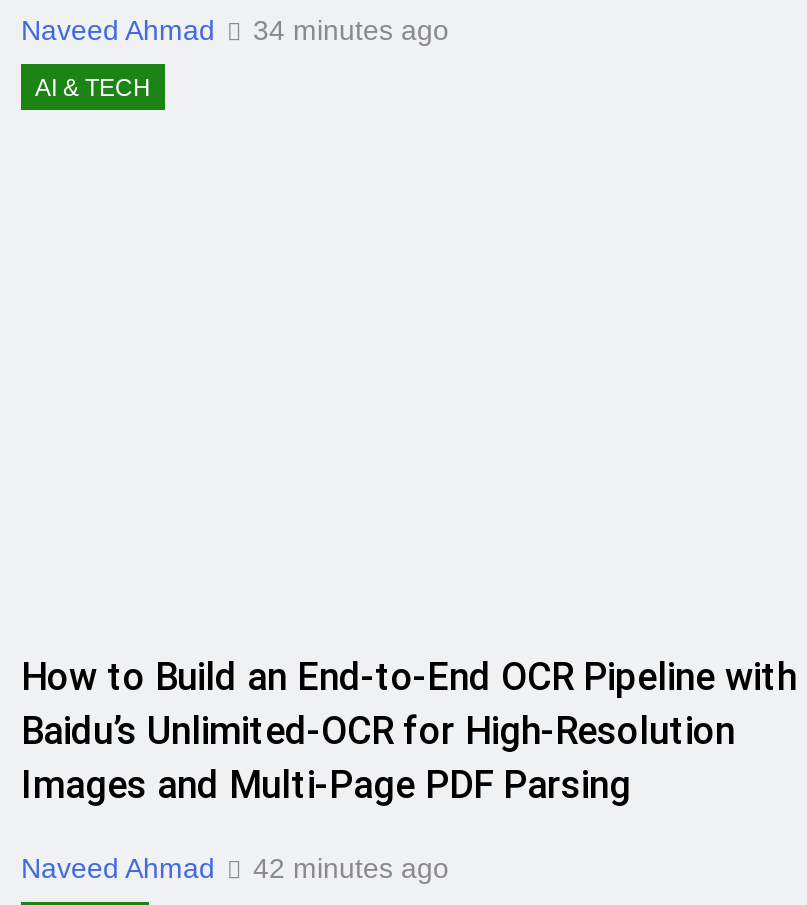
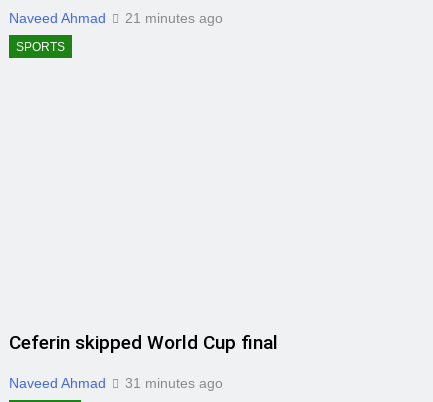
[21,14,449,46] Naveed Ahmad 34 minutes ago -> [9,10,223,26] Naveed Ahmad 21 minutes ago
[35,74,151,102] AI & TECH -> [16,40,65,54] SPORTS
[21,654,797,808] How to Build an End-to-End OCR Pipeline with | Baidu’s Unlimited-OCR for High-Resolution | Images and Multi-Page PDF Parsing -> [9,330,278,353] Ceferin skipped World Cup final
[21,852,449,884] Naveed Ahmad 42 minutes ago -> [9,375,223,391] Naveed Ahmad 31 minutes ago

